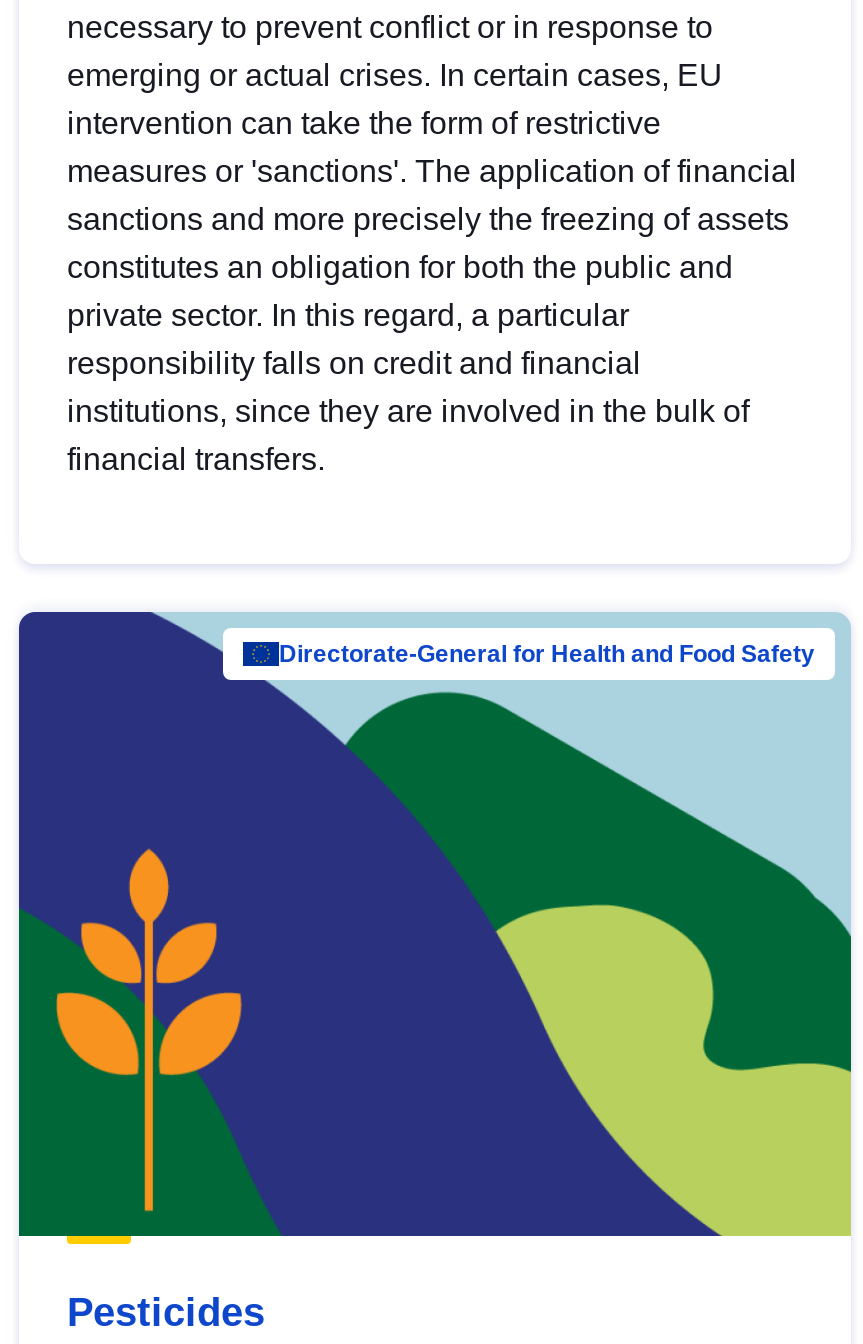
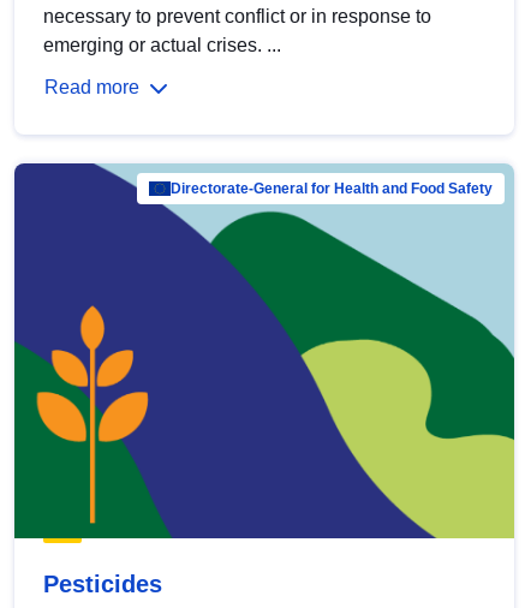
[67,58,797,476] emerging or actual crises. In certain cases, EU | intervention can take the form of restrictive | measures or 'sanctions'. The application of financial | sanctions and more precisely the freezing of assets | constitutes an obligation for both the public and | private sector. In this regard, a particular | responsibility falls on credit and financial | institutions, since they are involved in the bulk of | financial transfers. -> [43,35,281,98] emerging or actual crises. ... | Read more

